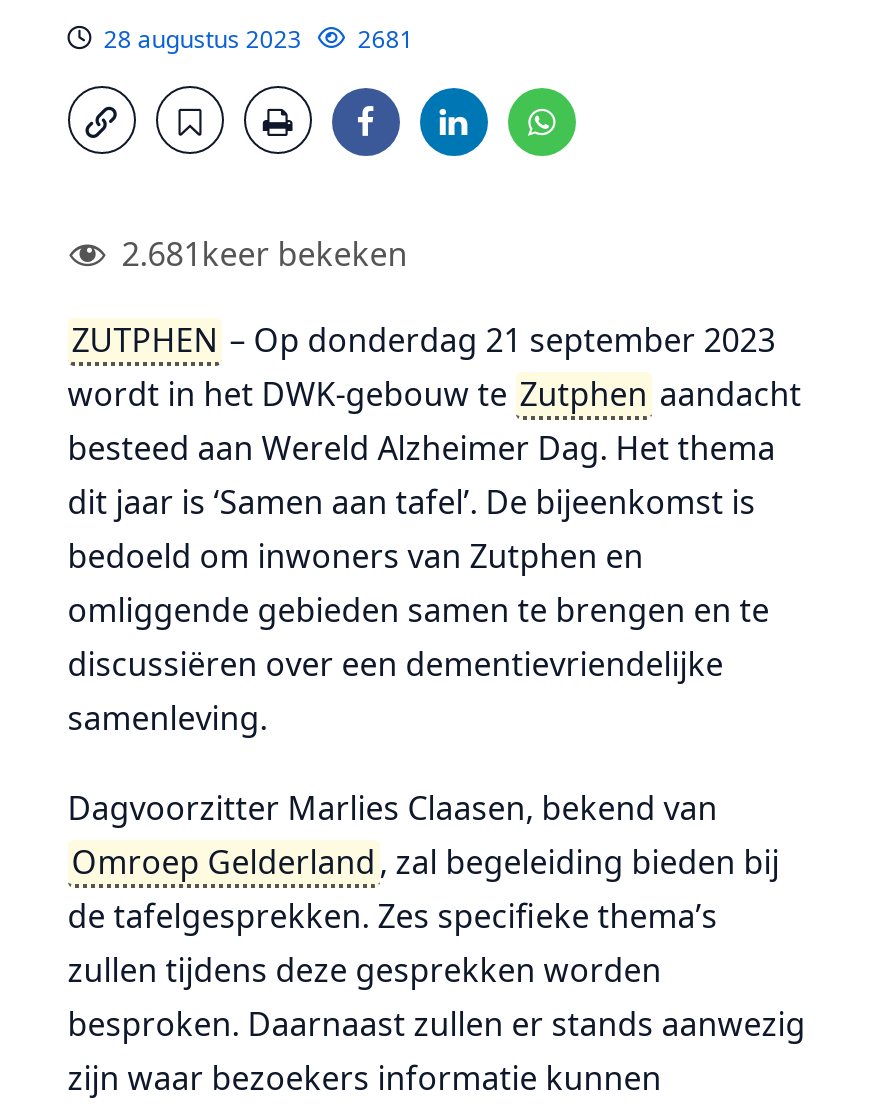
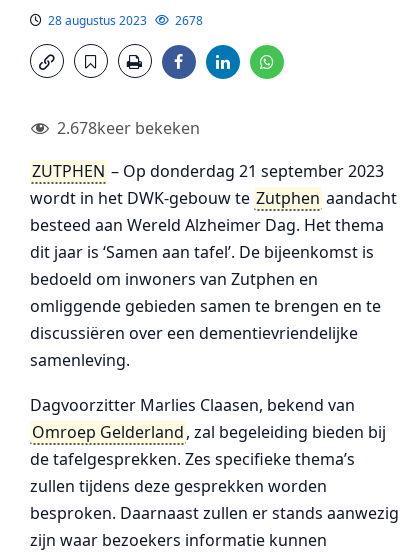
[103,22,413,56] 28 augustus 2023 2681 -> [48,12,203,29] 28 augustus 2023 2678
[121,232,407,276] 2.681 keer bekeken -> [57,117,200,139] 2.678 keer bekeken

